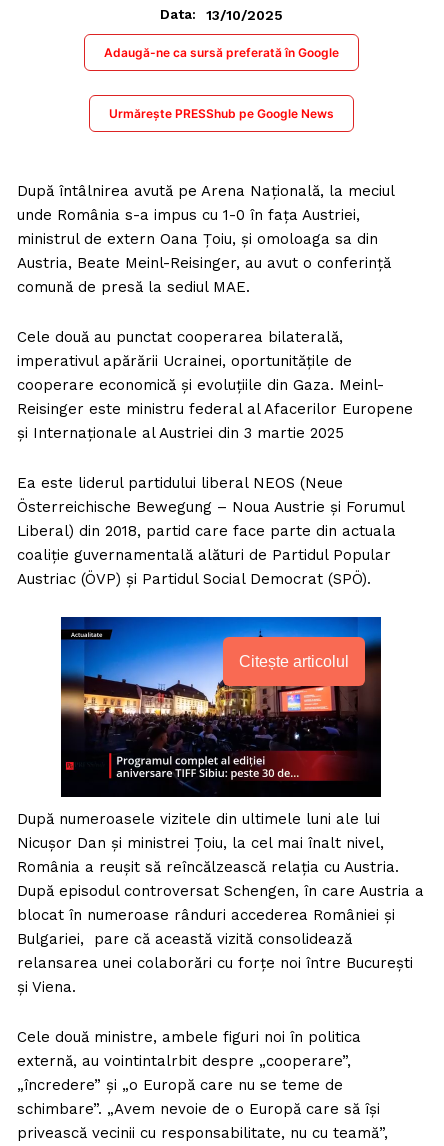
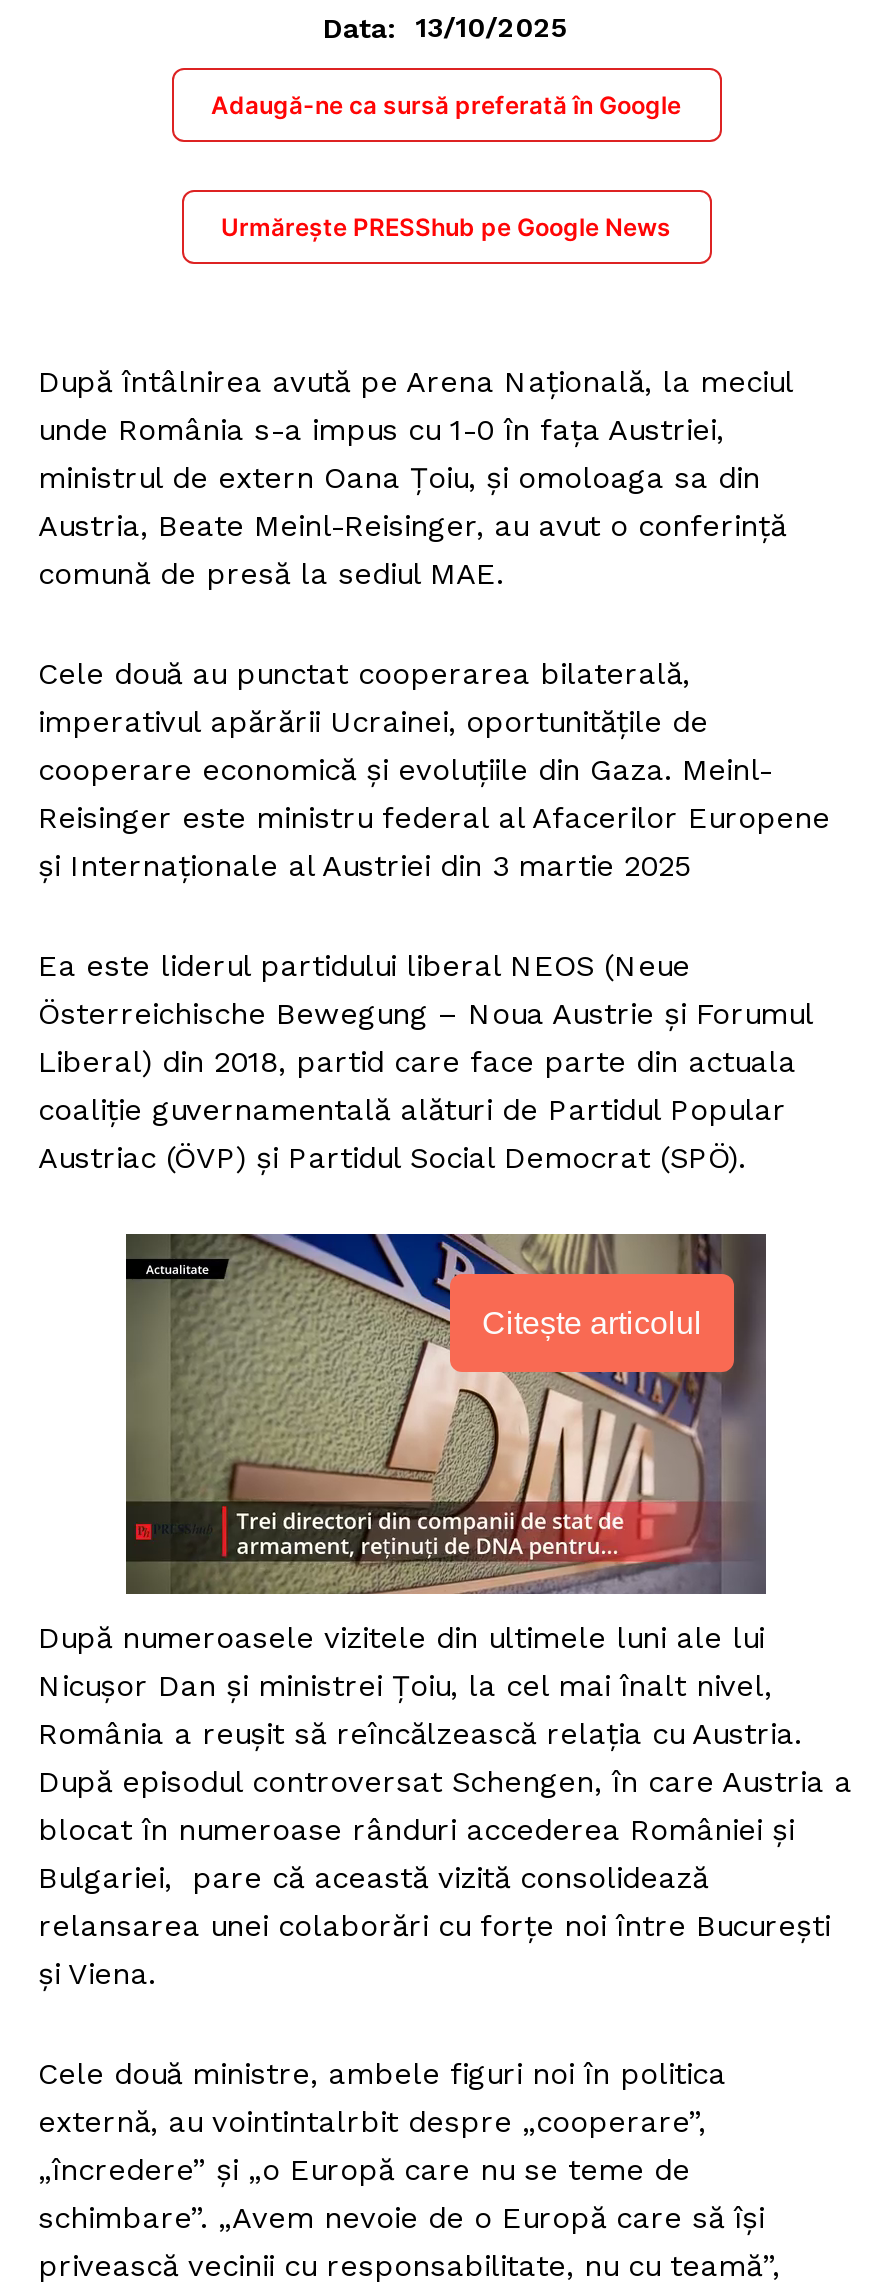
[61,616,382,798] [image] -> [124,1231,768,1595] [image]

